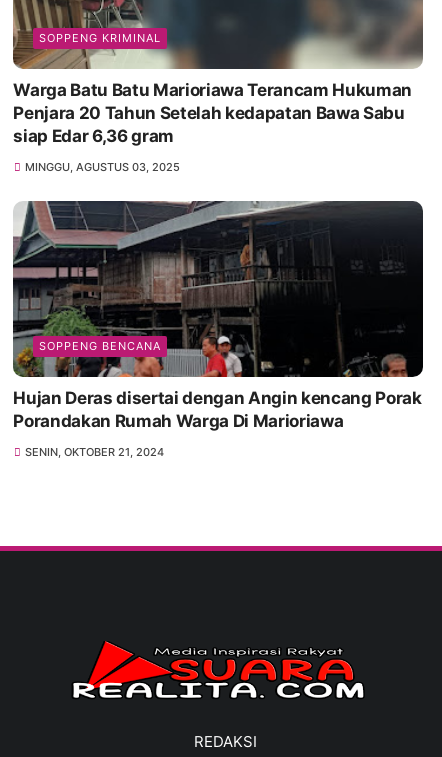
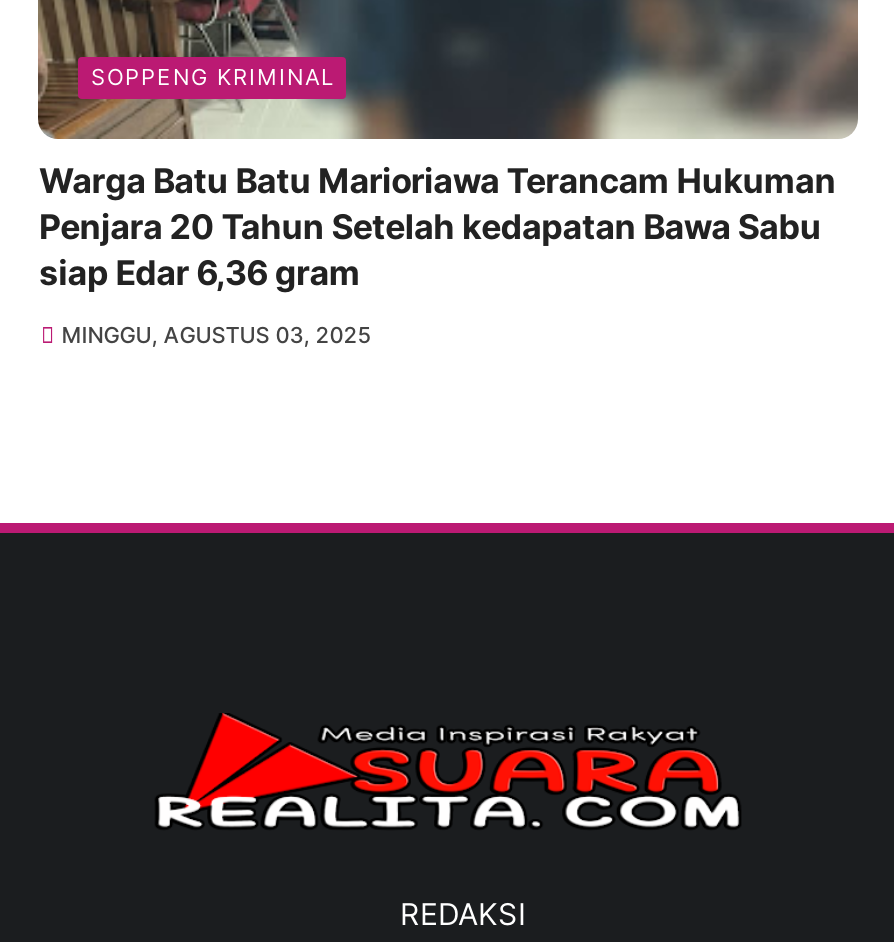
[12,200,424,459] [image] | SOPPENG BENCANA | Hujan Deras disertai dengan Angin kencang Porak | Porandakan Rumah Warga Di Marioriawa | SENIN, OKTOBER 21, 2024 -> none

